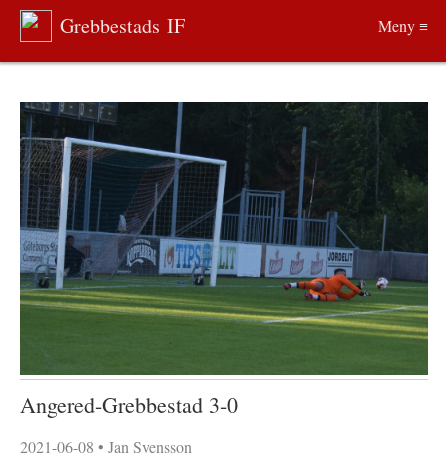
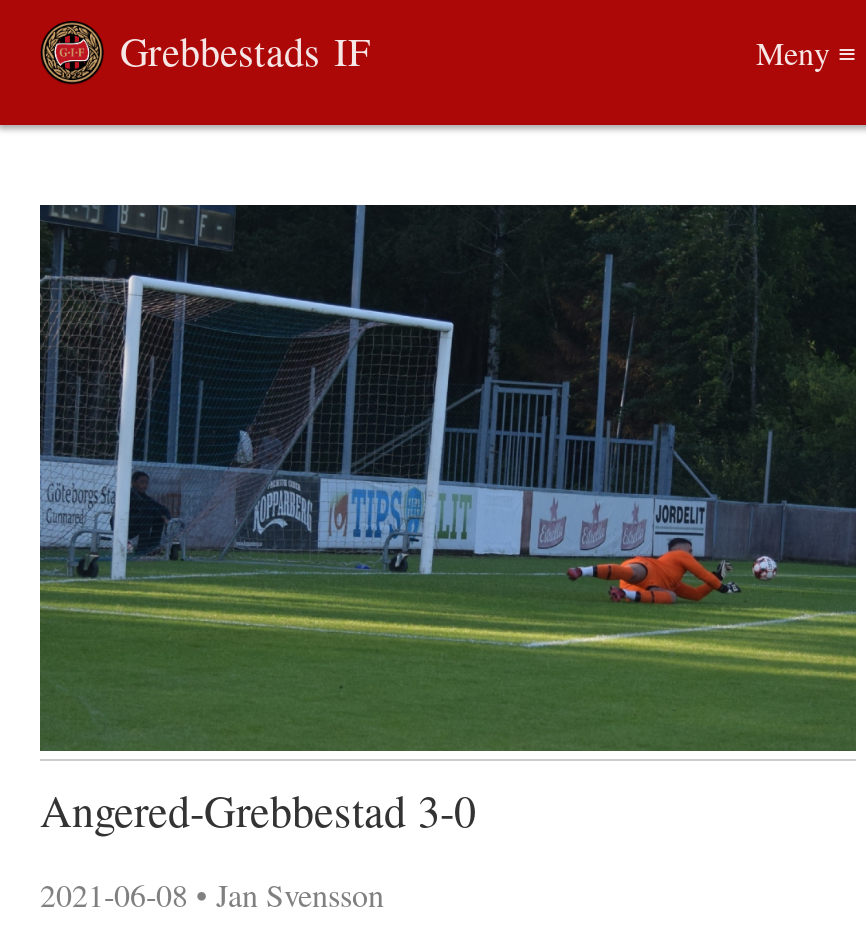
[19,9,53,43] [image] -> [40,19,106,85] [image]

